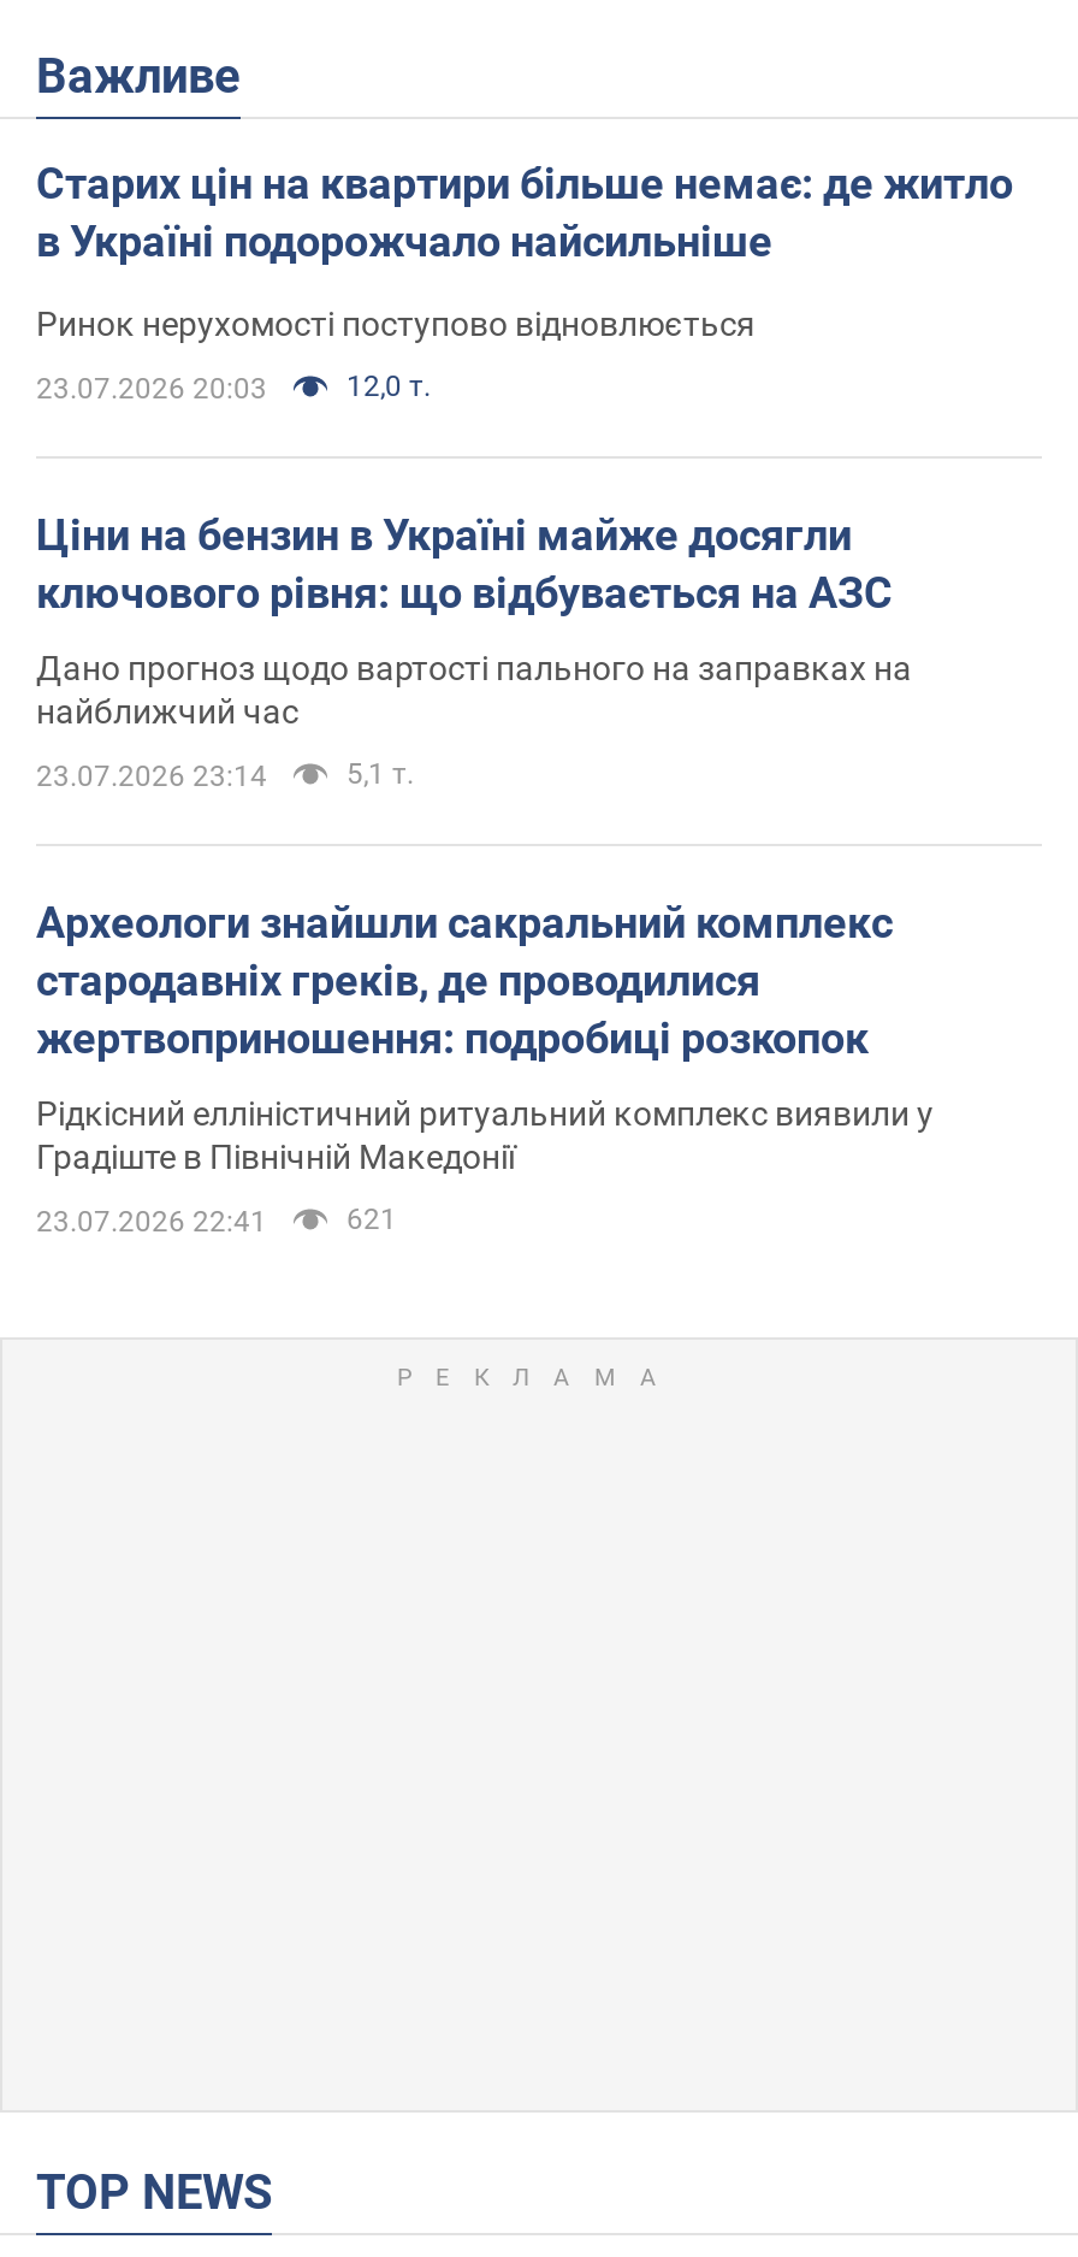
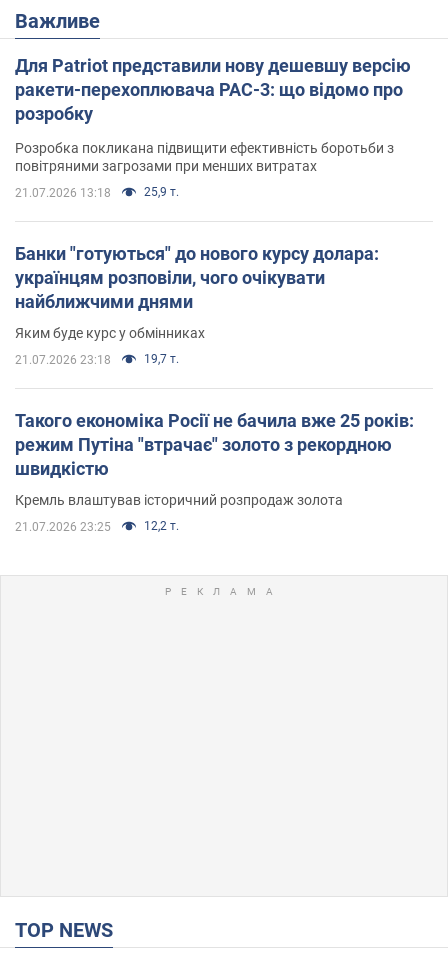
[36,157,1013,265] Старих цін на квартири більше немає: де житло | в Україні подорожчало найсильніше -> [15,55,411,124] Для Patriot представили нову дешевшу версію | ракети-перехоплювача PAC-3: що відомо про | розробку
[36,304,756,342] Ринок нерухомості поступово відновлюється -> [15,140,394,174] Розробка покликана підвищити ефективність боротьби з | повітряними загрозами при менших витратах
[36,369,431,405] 23.07.2026 20:03 | 12,0 т. -> [15,185,179,200] 21.07.2026 13:18 | 25,9 т.
[36,508,893,617] Ціни на бензин в Україні майже досягли | ключового рівня: що відбувається на АЗС -> [15,243,379,312] Банки "готуються" до нового курсу долара: | українцям розповіли, чого очікувати | найближчими днями
[36,648,912,730] Дано прогноз щодо вартості пального на заправках на | найближчий час -> [15,325,205,341] Яким буде курс у обмінниках
[36,756,414,793] 23.07.2026 23:14 | 5,1 т. -> [15,352,179,367] 21.07.2026 23:18 | 19,7 т.
[36,896,893,1062] Археологи знайшли сакральний комплекс | стародавніх греків, де проводилися | жертвоприношення: подробиці розкопок -> [15,410,414,479] Такого економіка Росії не бачила вже 25 років: | режим Путіна "втрачає" золото з рекордною | швидкістю
[36,1093,934,1175] Рідкісний елліністичний ритуальний комплекс виявили у | Градіште в Північній Македонії -> [15,492,343,508] Кремль влаштував історичний розпродаж золота
[36,1202,397,1238] 23.07.2026 22:41 | 621 -> [15,519,179,534] 21.07.2026 23:25 | 12,2 т.

